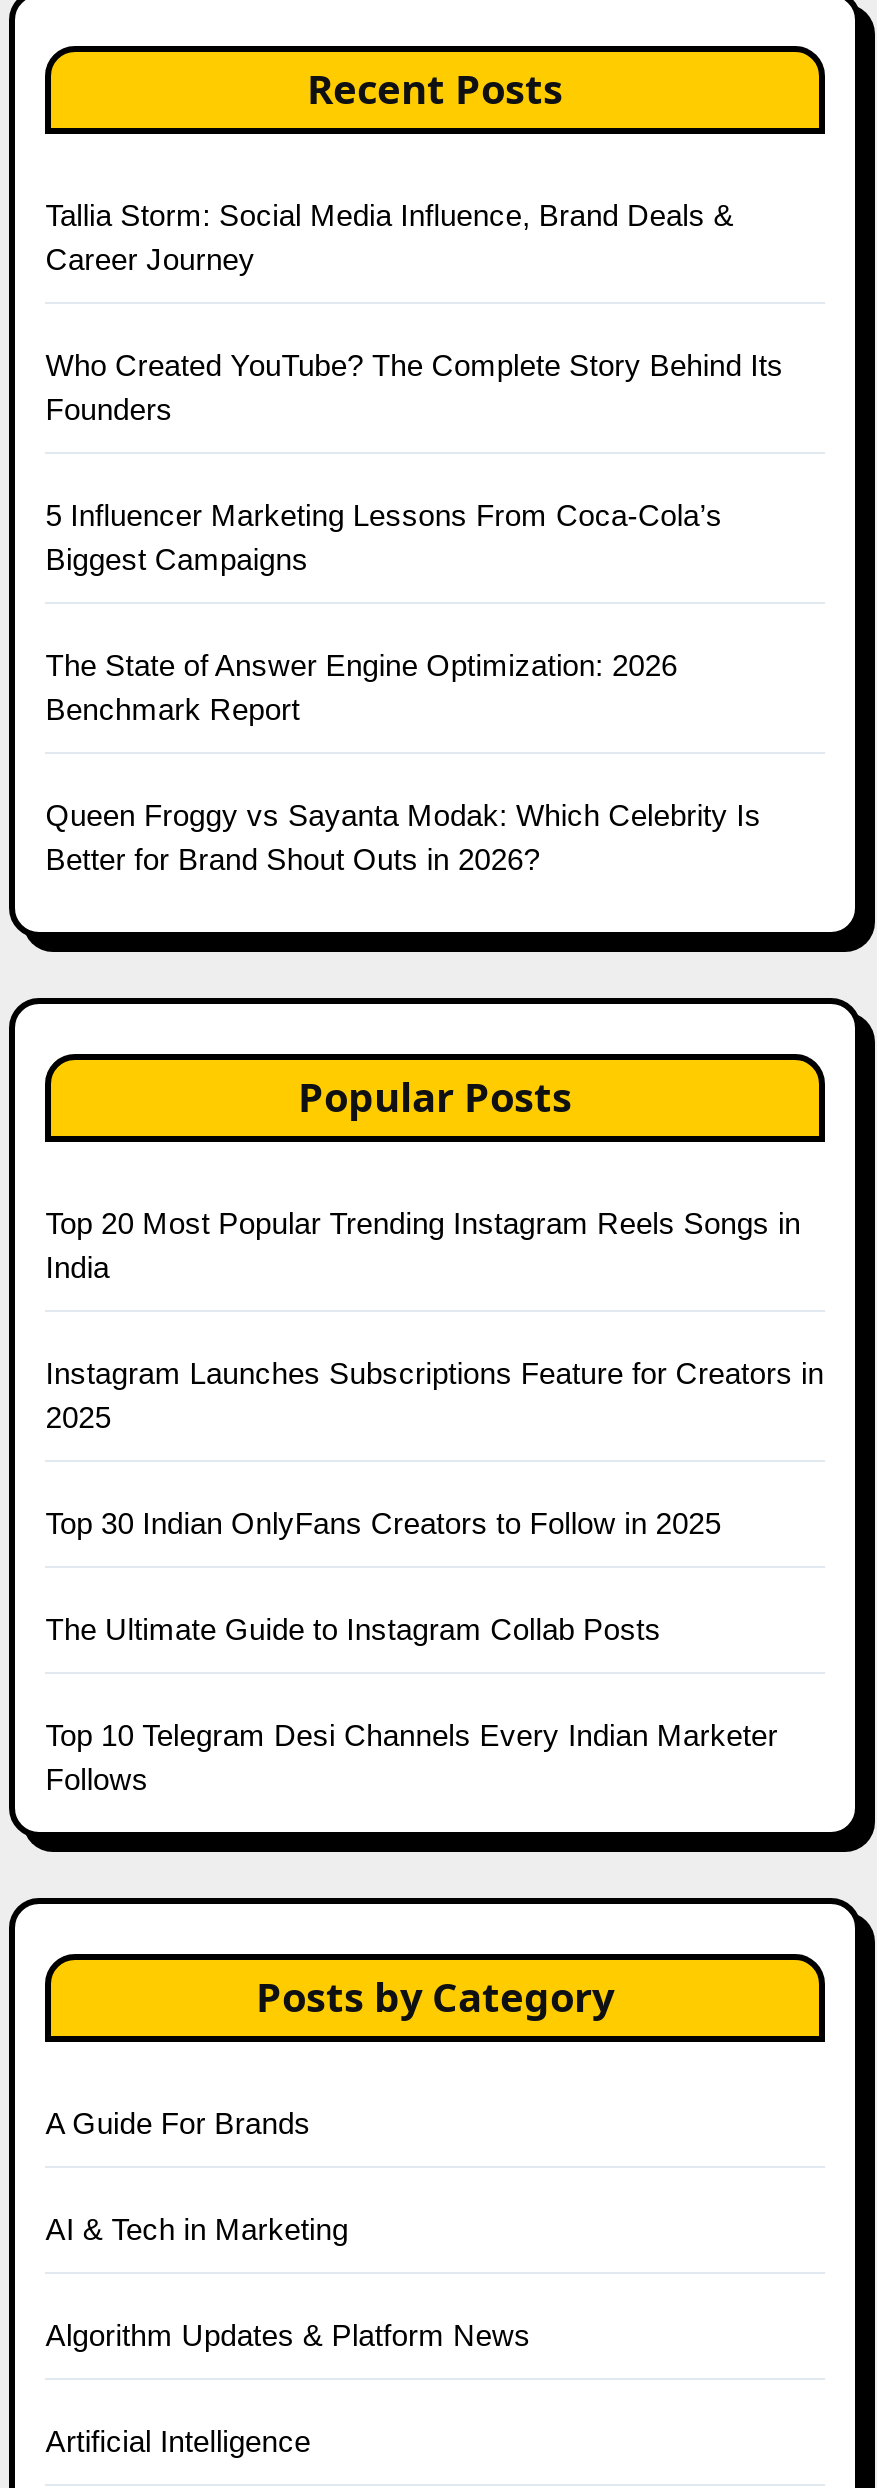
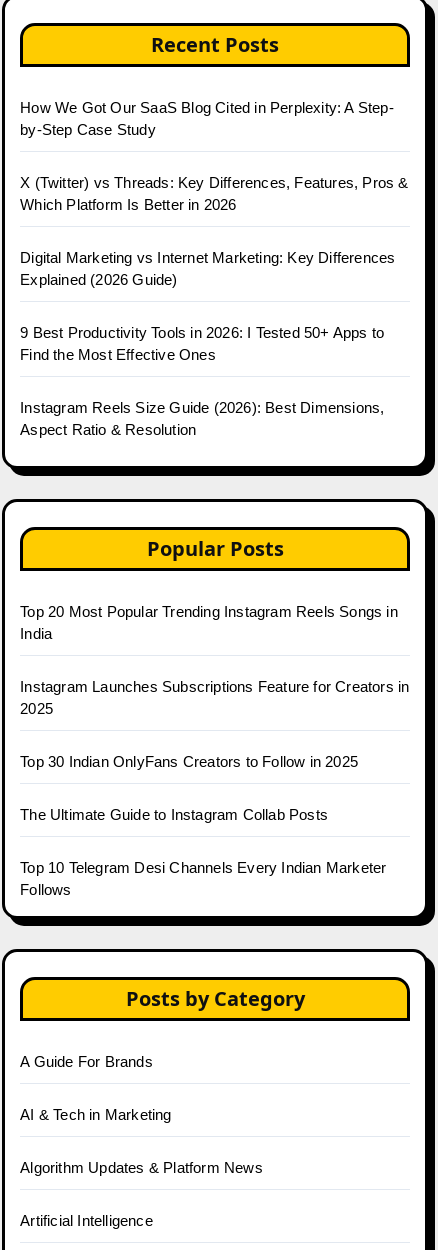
[45,197,734,275] Tallia Storm: Social Media Influence, Brand Deals & | Career Journey -> [20,99,394,138] How We Got Our SaaS Blog Cited in Perplexity: A Step- | by-Step Case Study
[45,347,784,425] Who Created YouTube? The Complete Story Behind Its | Founders -> [20,174,409,213] X (Twitter) vs Threads: Key Differences, Features, Pros & | Which Platform Is Better in 2026
[45,497,722,575] 5 Influencer Marketing Lessons From Coca-Cola’s | Biggest Campaigns -> [20,249,395,288] Digital Marketing vs Internet Marketing: Key Differences | Explained (2026 Guide)
[45,647,678,725] The State of Answer Engine Optimization: 2026 | Benchmark Report -> [20,324,384,363] 9 Best Productivity Tools in 2026: I Tested 50+ Apps to | Find the Most Effective Ones
[45,797,761,875] Queen Froggy vs Sayanta Modak: Which Celebrity Is | Better for Brand Shout Outs in 2026? -> [20,399,384,438] Instagram Reels Size Guide (2026): Best Dimensions, | Aspect Ratio & Resolution

